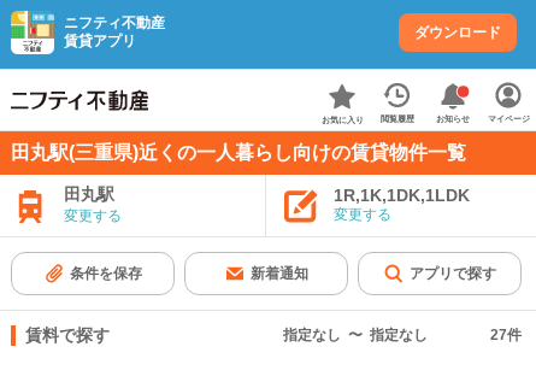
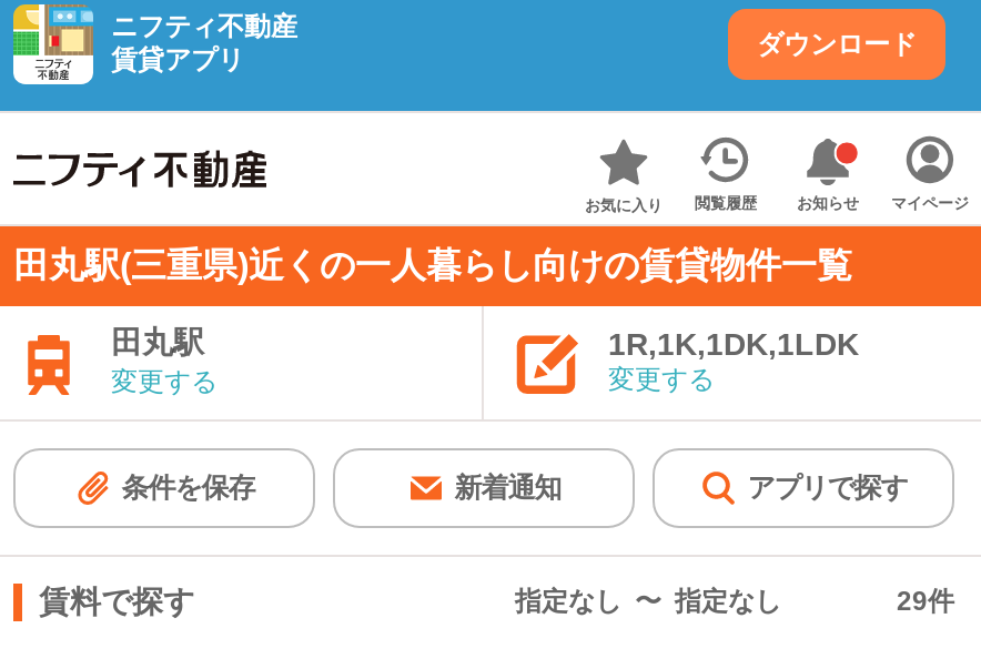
[490,327,522,343] 27件 -> [897,586,954,617] 29件

